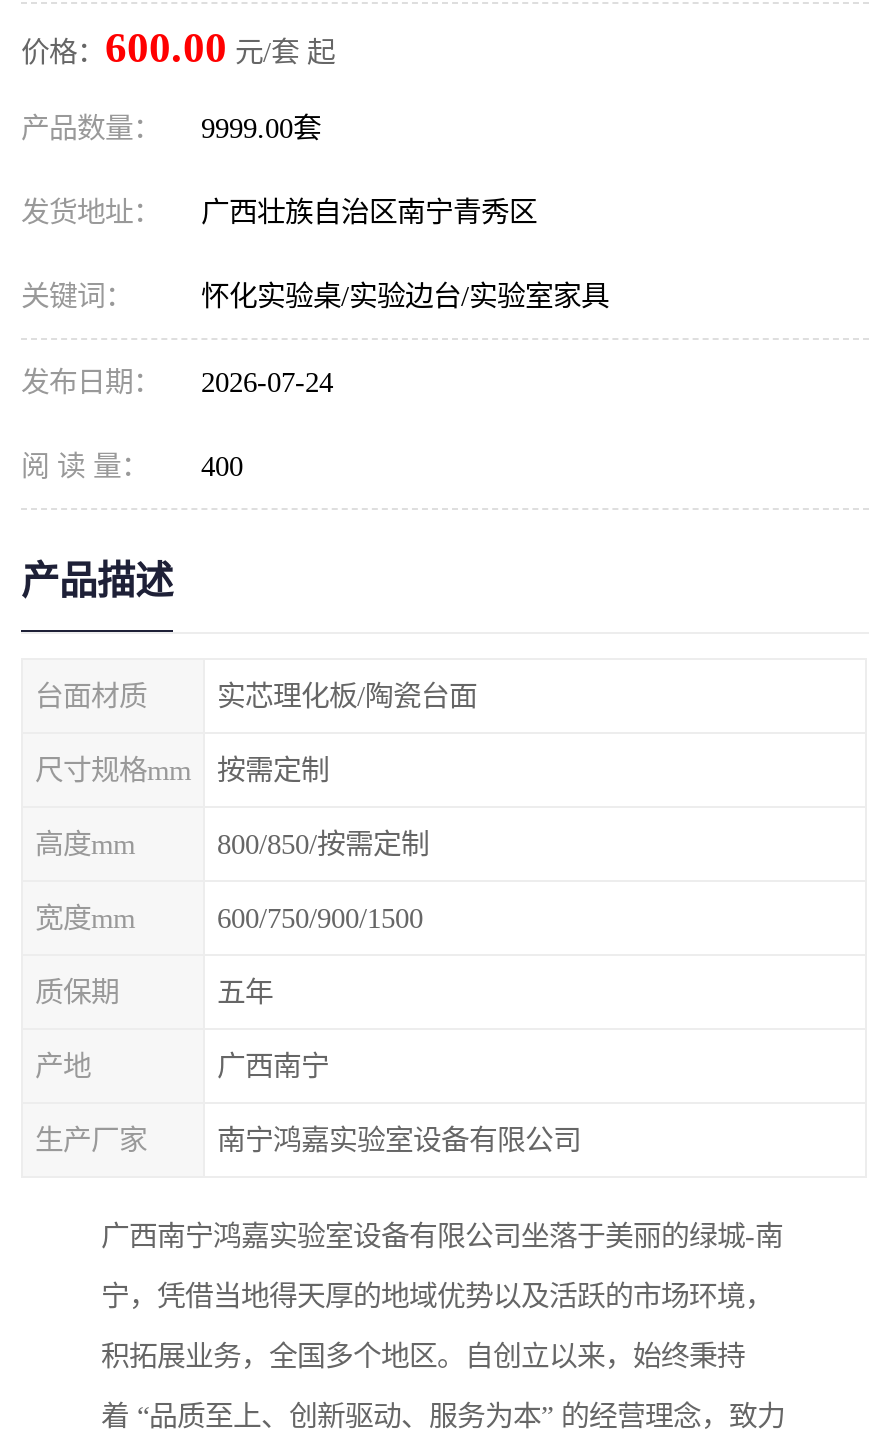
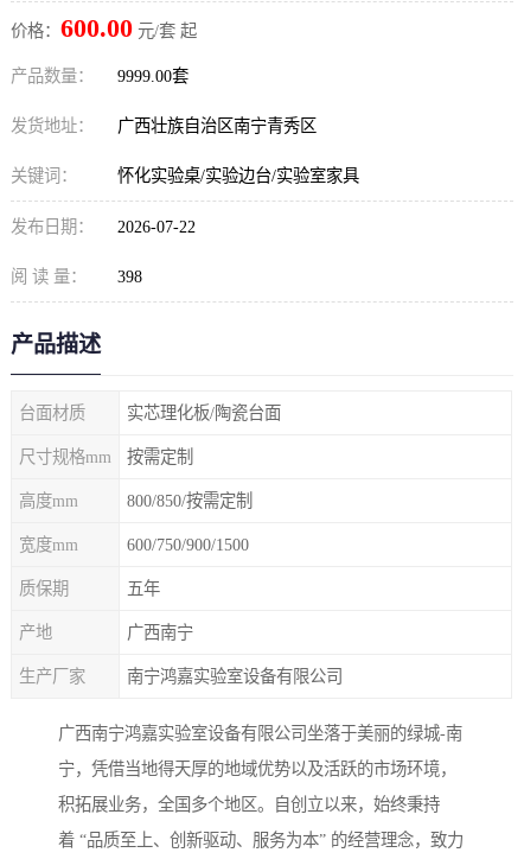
[21,366,333,398] 发布日期： 2026-07-24 -> [11,217,196,236] 发布日期： 2026-07-22
[21,450,243,482] 阅 读 量： 400 -> [11,267,142,286] 阅 读 量： 398

